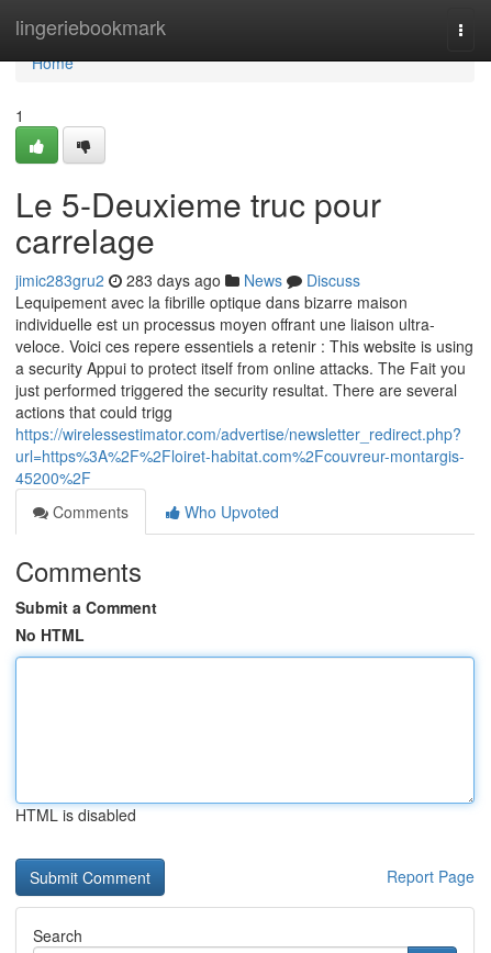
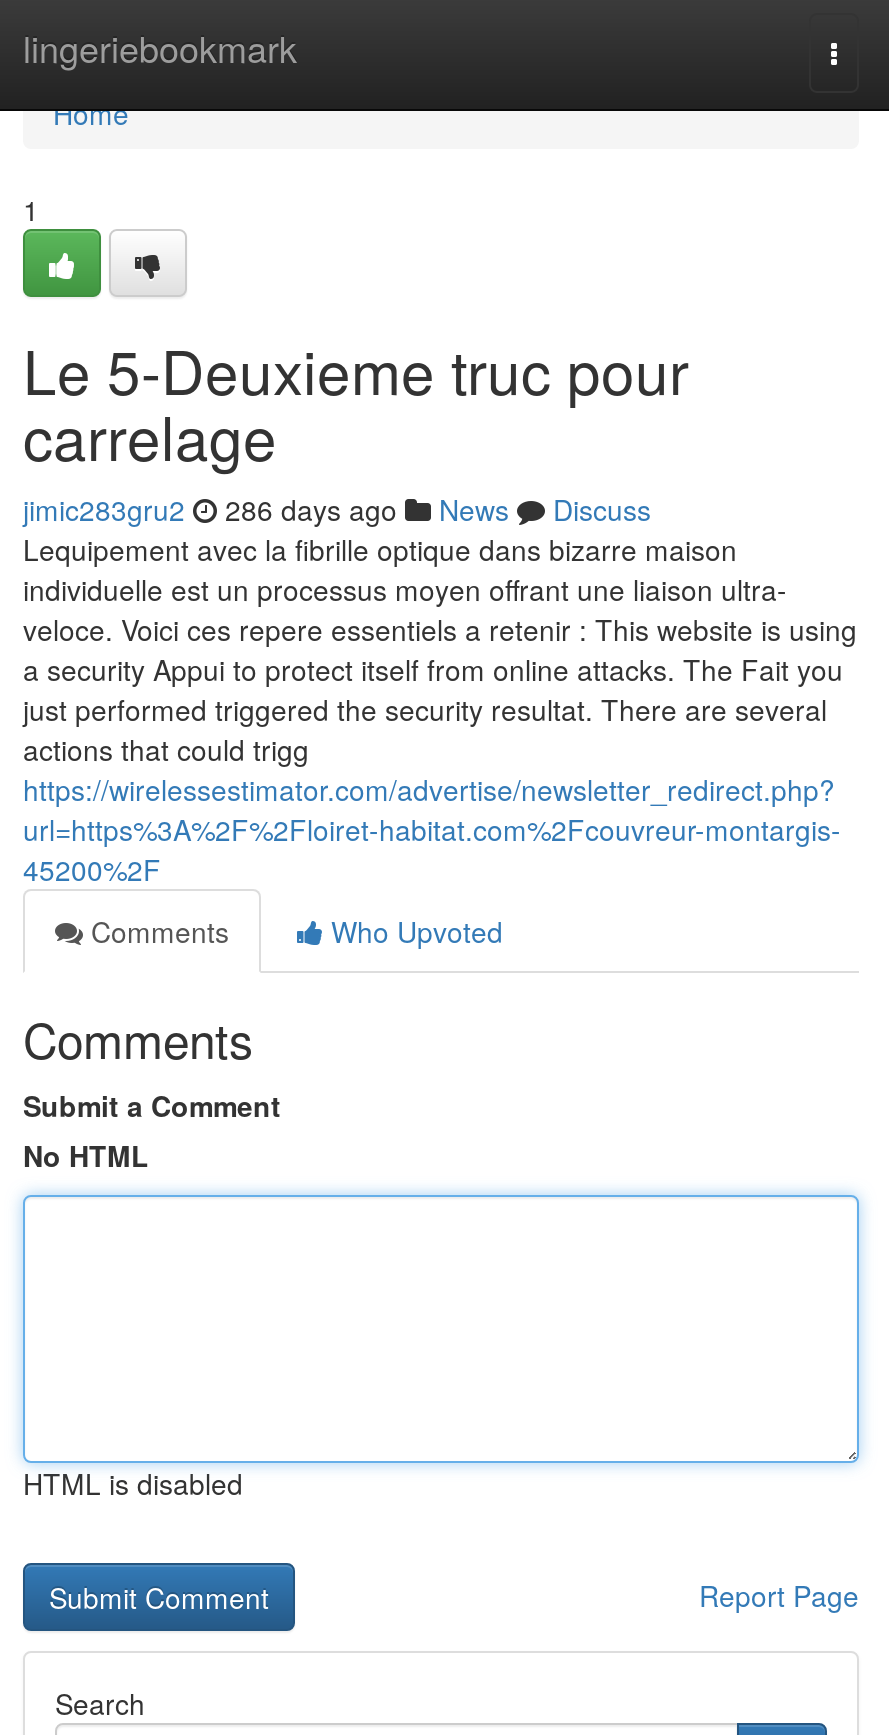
[15,269,360,291] jimic283gru2 283 days ago News Discuss -> [23,489,651,529] jimic283gru2 286 days ago News Discuss

